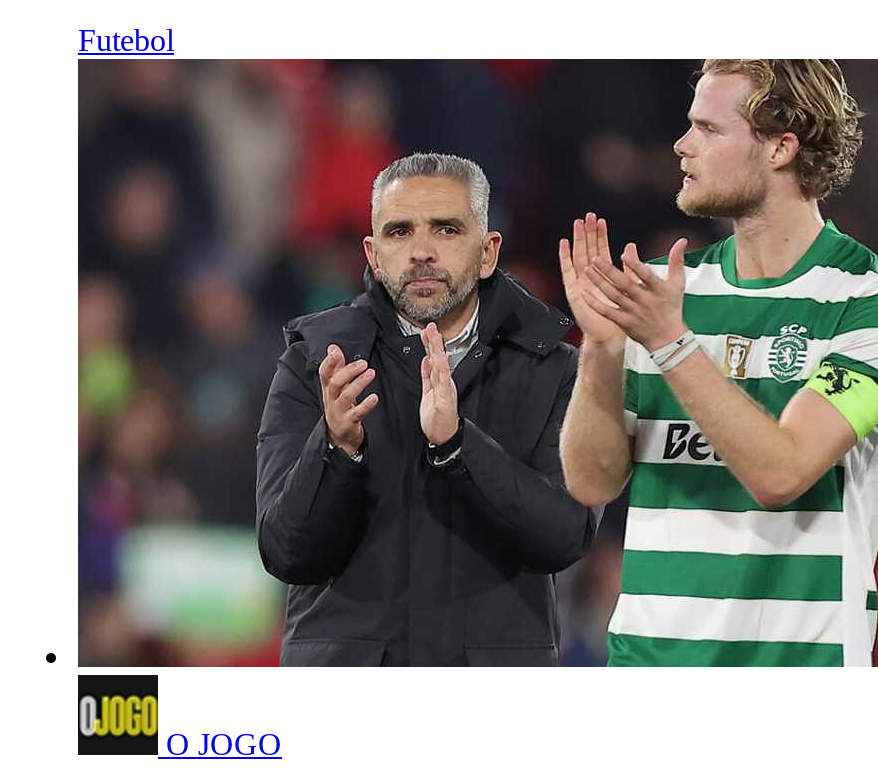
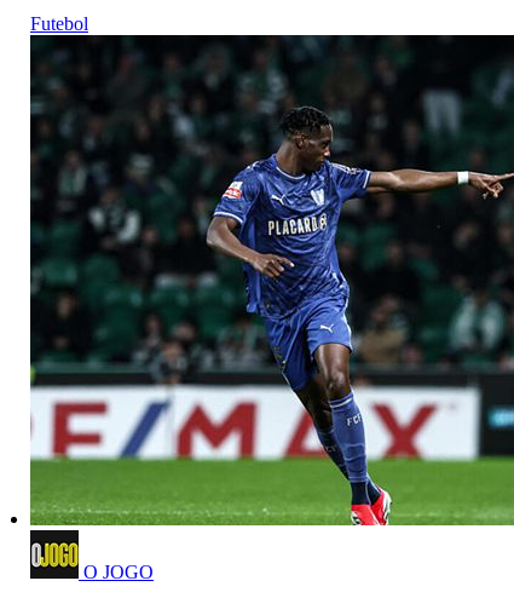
[76,57,872,669] [image] -> [29,34,510,527] [image]

